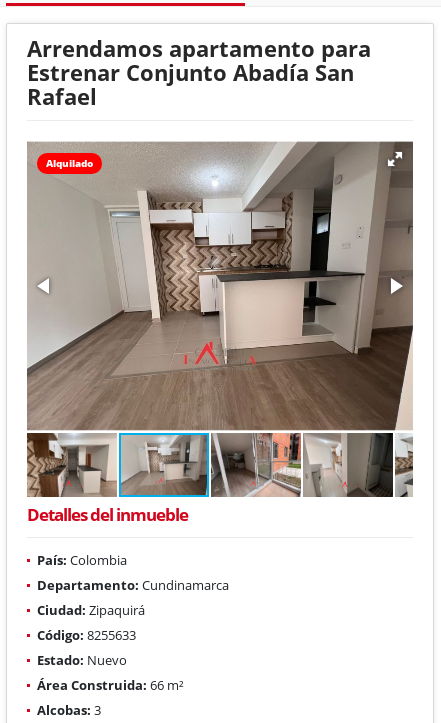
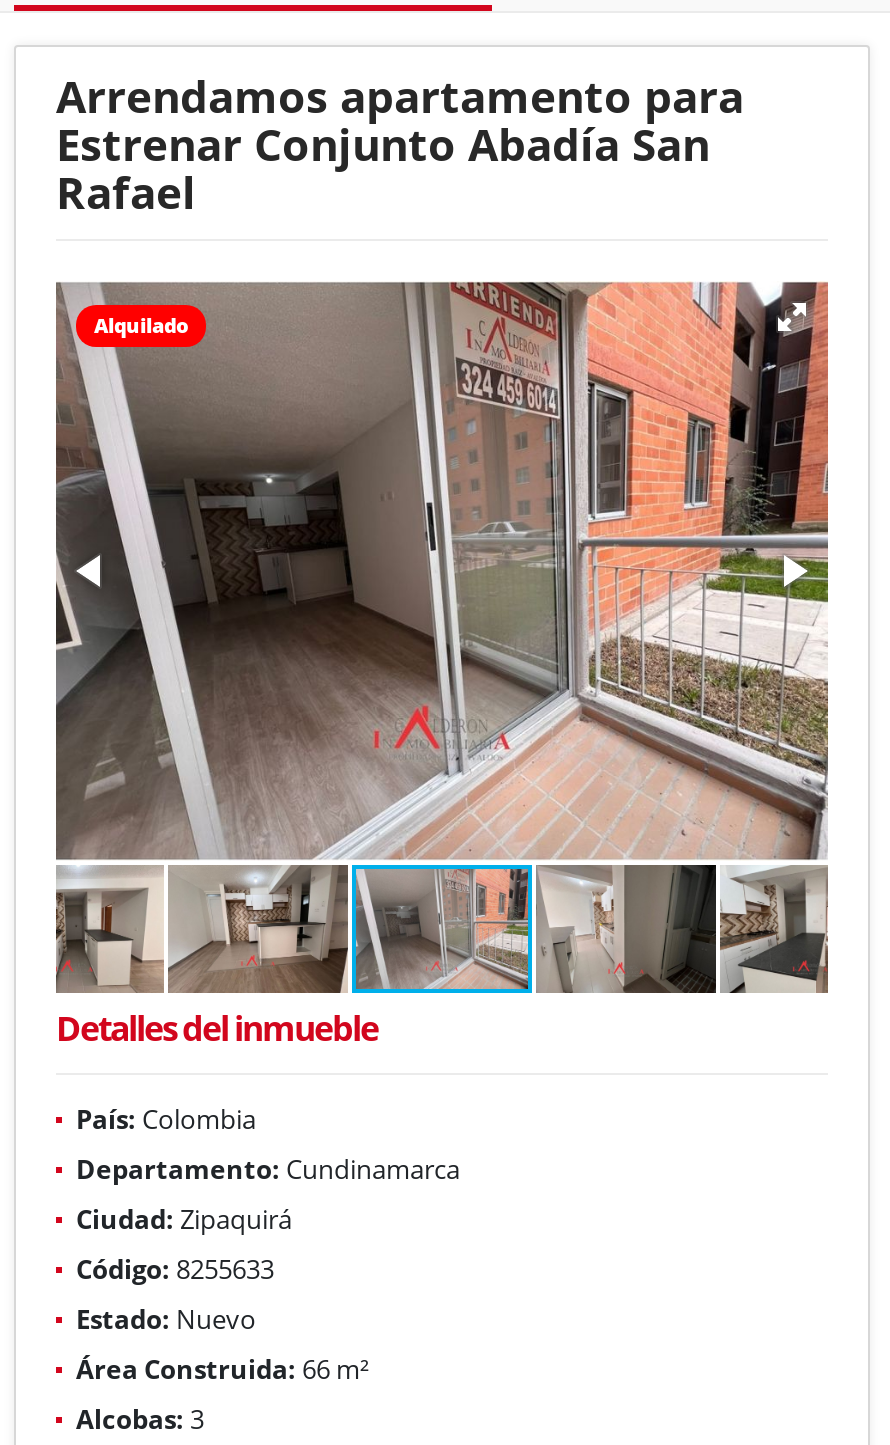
[27,141,414,498] [image] -> [56,281,830,995] [image]

